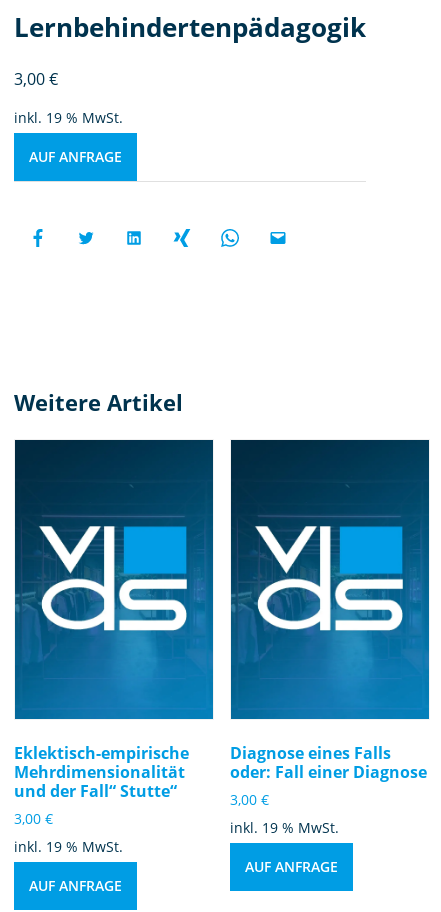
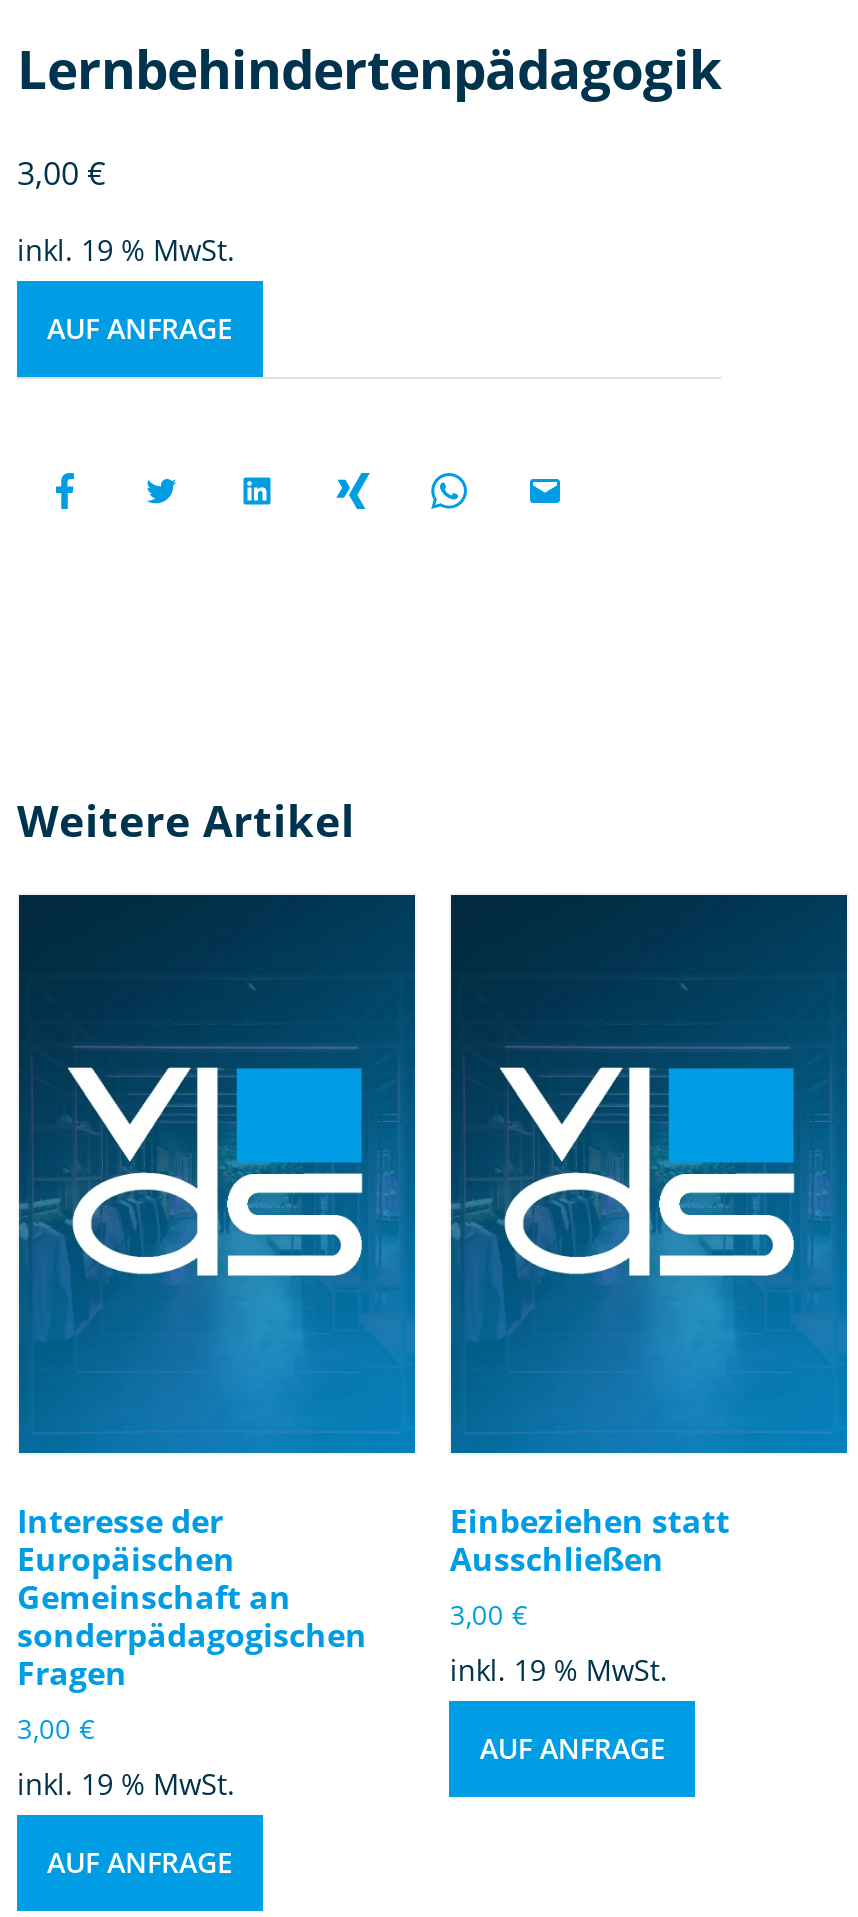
[14,742,189,802] Eklektisch-empirische | Mehrdimensionalität | und der Fall“ Stutte“ -> [17,1499,367,1695] Interesse der | Europäischen | Gemeinschaft an | sonderpädagogischen | Fragen
[230,742,427,783] Diagnose eines Falls | oder: Fall einer Diagnose -> [450,1499,730,1581] Einbeziehen statt | Ausschließen

